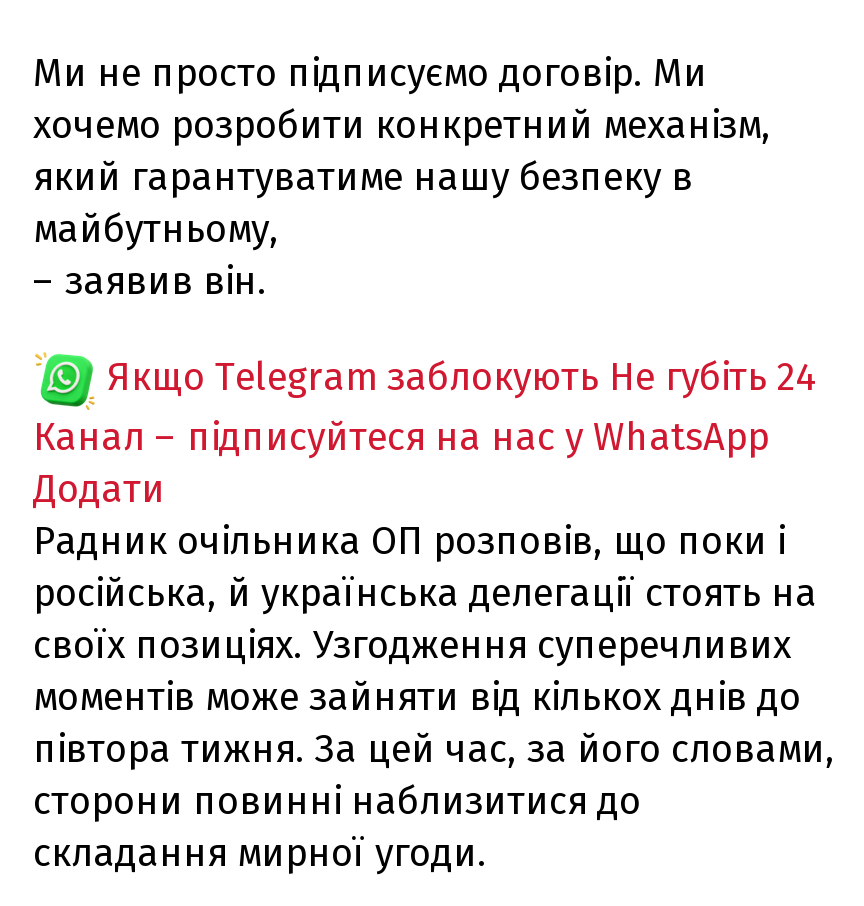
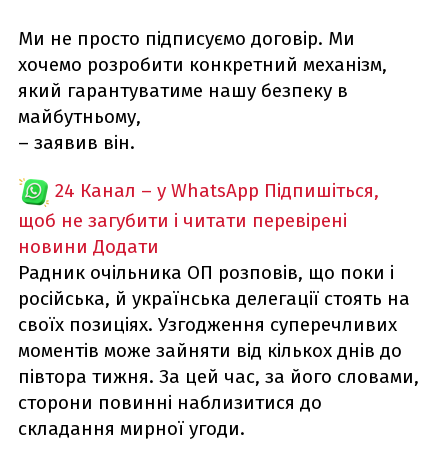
[33,353,817,511] Якщо Telegram заблокують Не губіть 24 | Канал – підписуйтеся на нас у WhatsApp | Додати -> [18,179,379,258] 24 Канал – у WhatsApp Підпишіться, | щоб не загубити і читати перевірені | новини Додати

